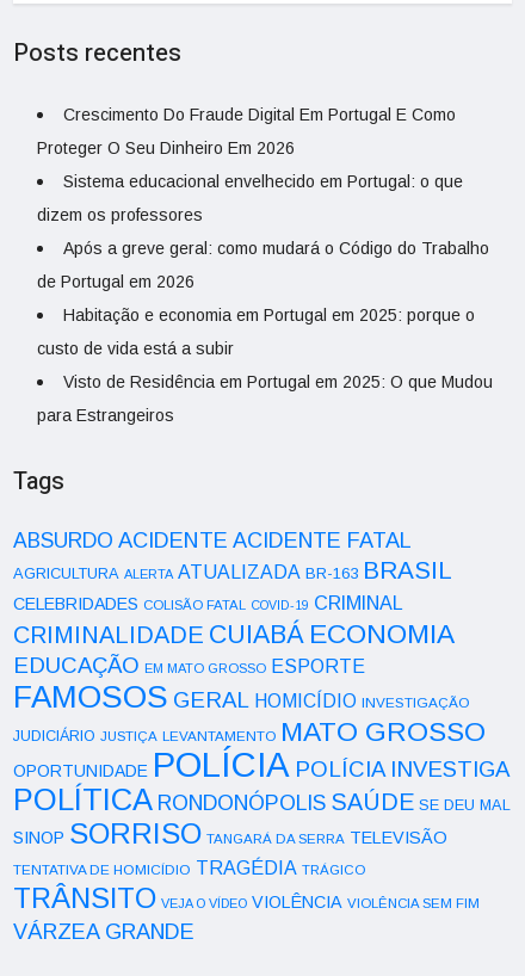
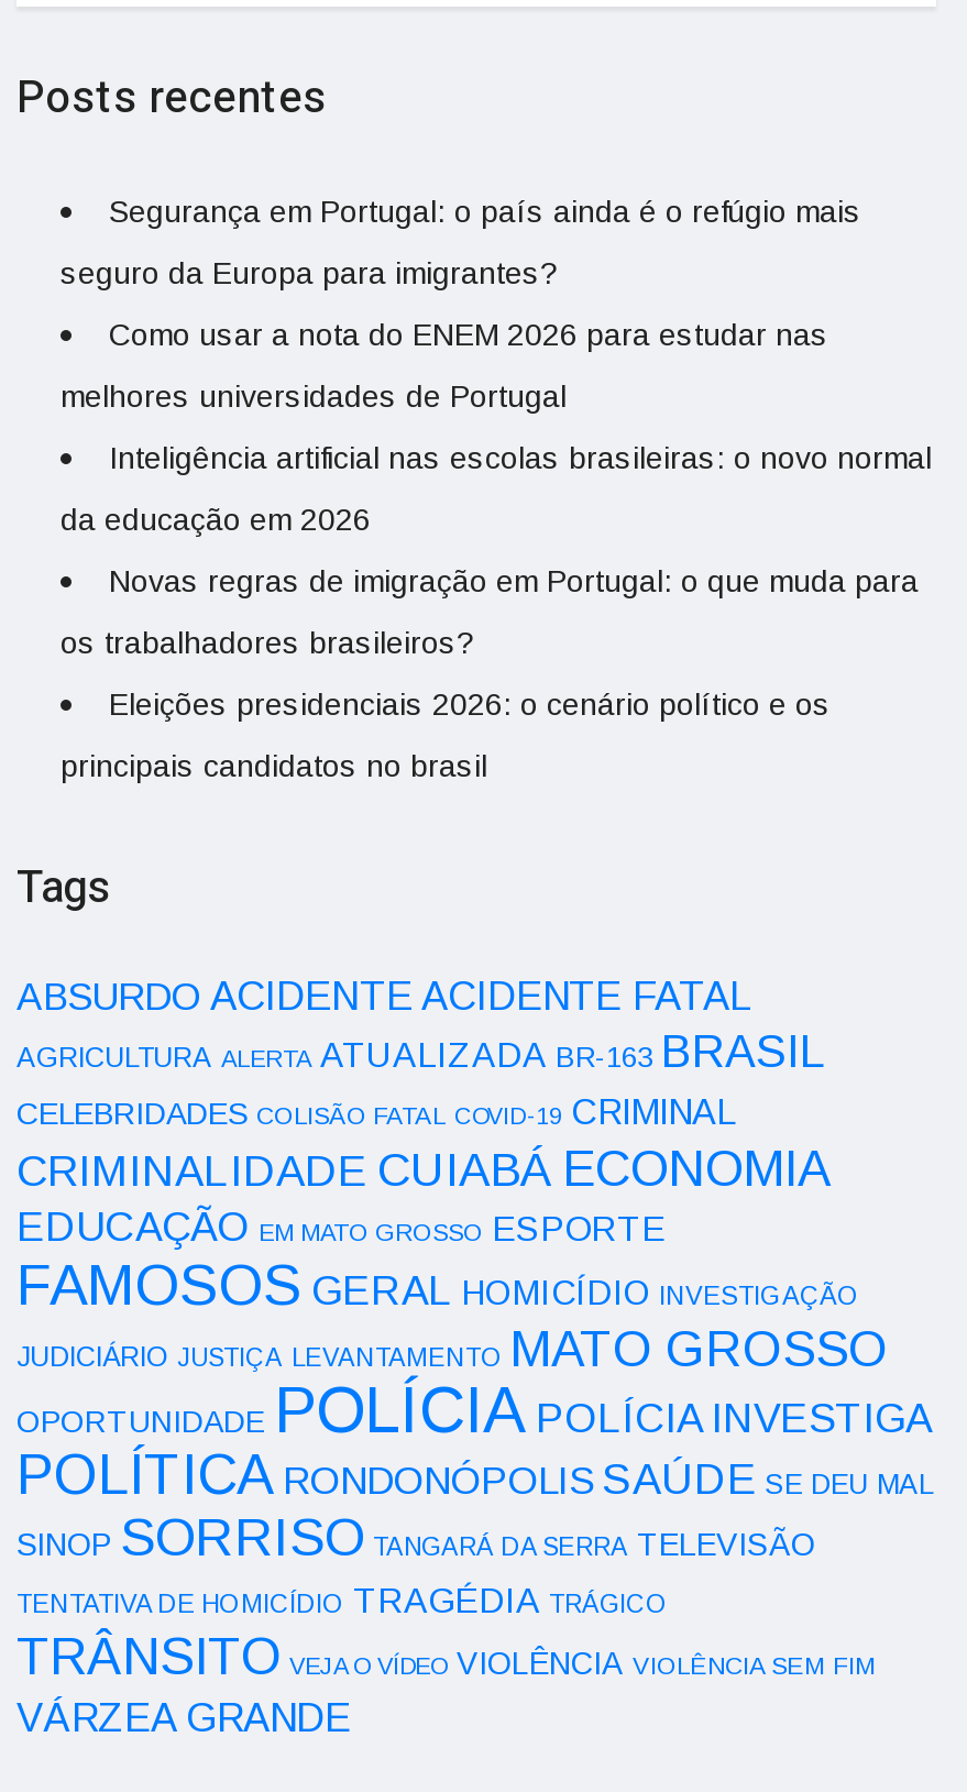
[63,105,456,124] Crescimento Do Fraude Digital Em Portugal E Como -> [109,194,861,229] Segurança em Portugal: o país ainda é o refúgio mais
[37,139,295,158] Proteger O Seu Dinheiro Em 2026 -> [61,255,558,291] seguro da Europa para imigrantes?
[63,172,463,191] Sistema educacional envelhecido em Portugal: o que -> [109,317,828,352] Como usar a nota do ENEM 2026 para estudar nas
[37,205,203,224] dizem os professores -> [61,379,567,414] melhores universidades de Portugal
[63,239,489,258] Após a greve geral: como mudará o Código do Trabalho -> [109,440,932,475] Inteligência artificial nas escolas brasileiras: o novo normal
[37,272,194,291] de Portugal em 2026 -> [61,502,371,537] da educação em 2026
[63,306,475,325] Habitação e economia em Portugal em 2025: porque o -> [109,563,919,599] Novas regras de imigração em Portugal: o que muda para
[37,339,234,358] custo de vida está a subir -> [61,625,474,660] os trabalhadores brasileiros?
[63,372,493,391] Visto de Residência em Portugal em 2025: O que Mudou -> [109,687,831,722] Eleições presidenciais 2026: o cenário político e os
[37,406,174,425] para Estrangeiros -> [61,748,487,783] principais candidatos no brasil

